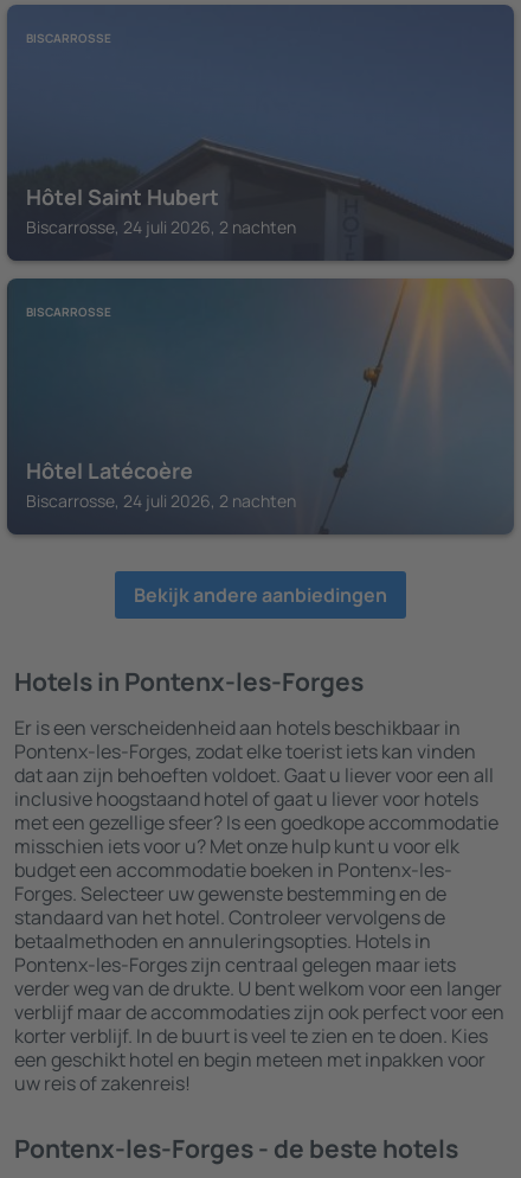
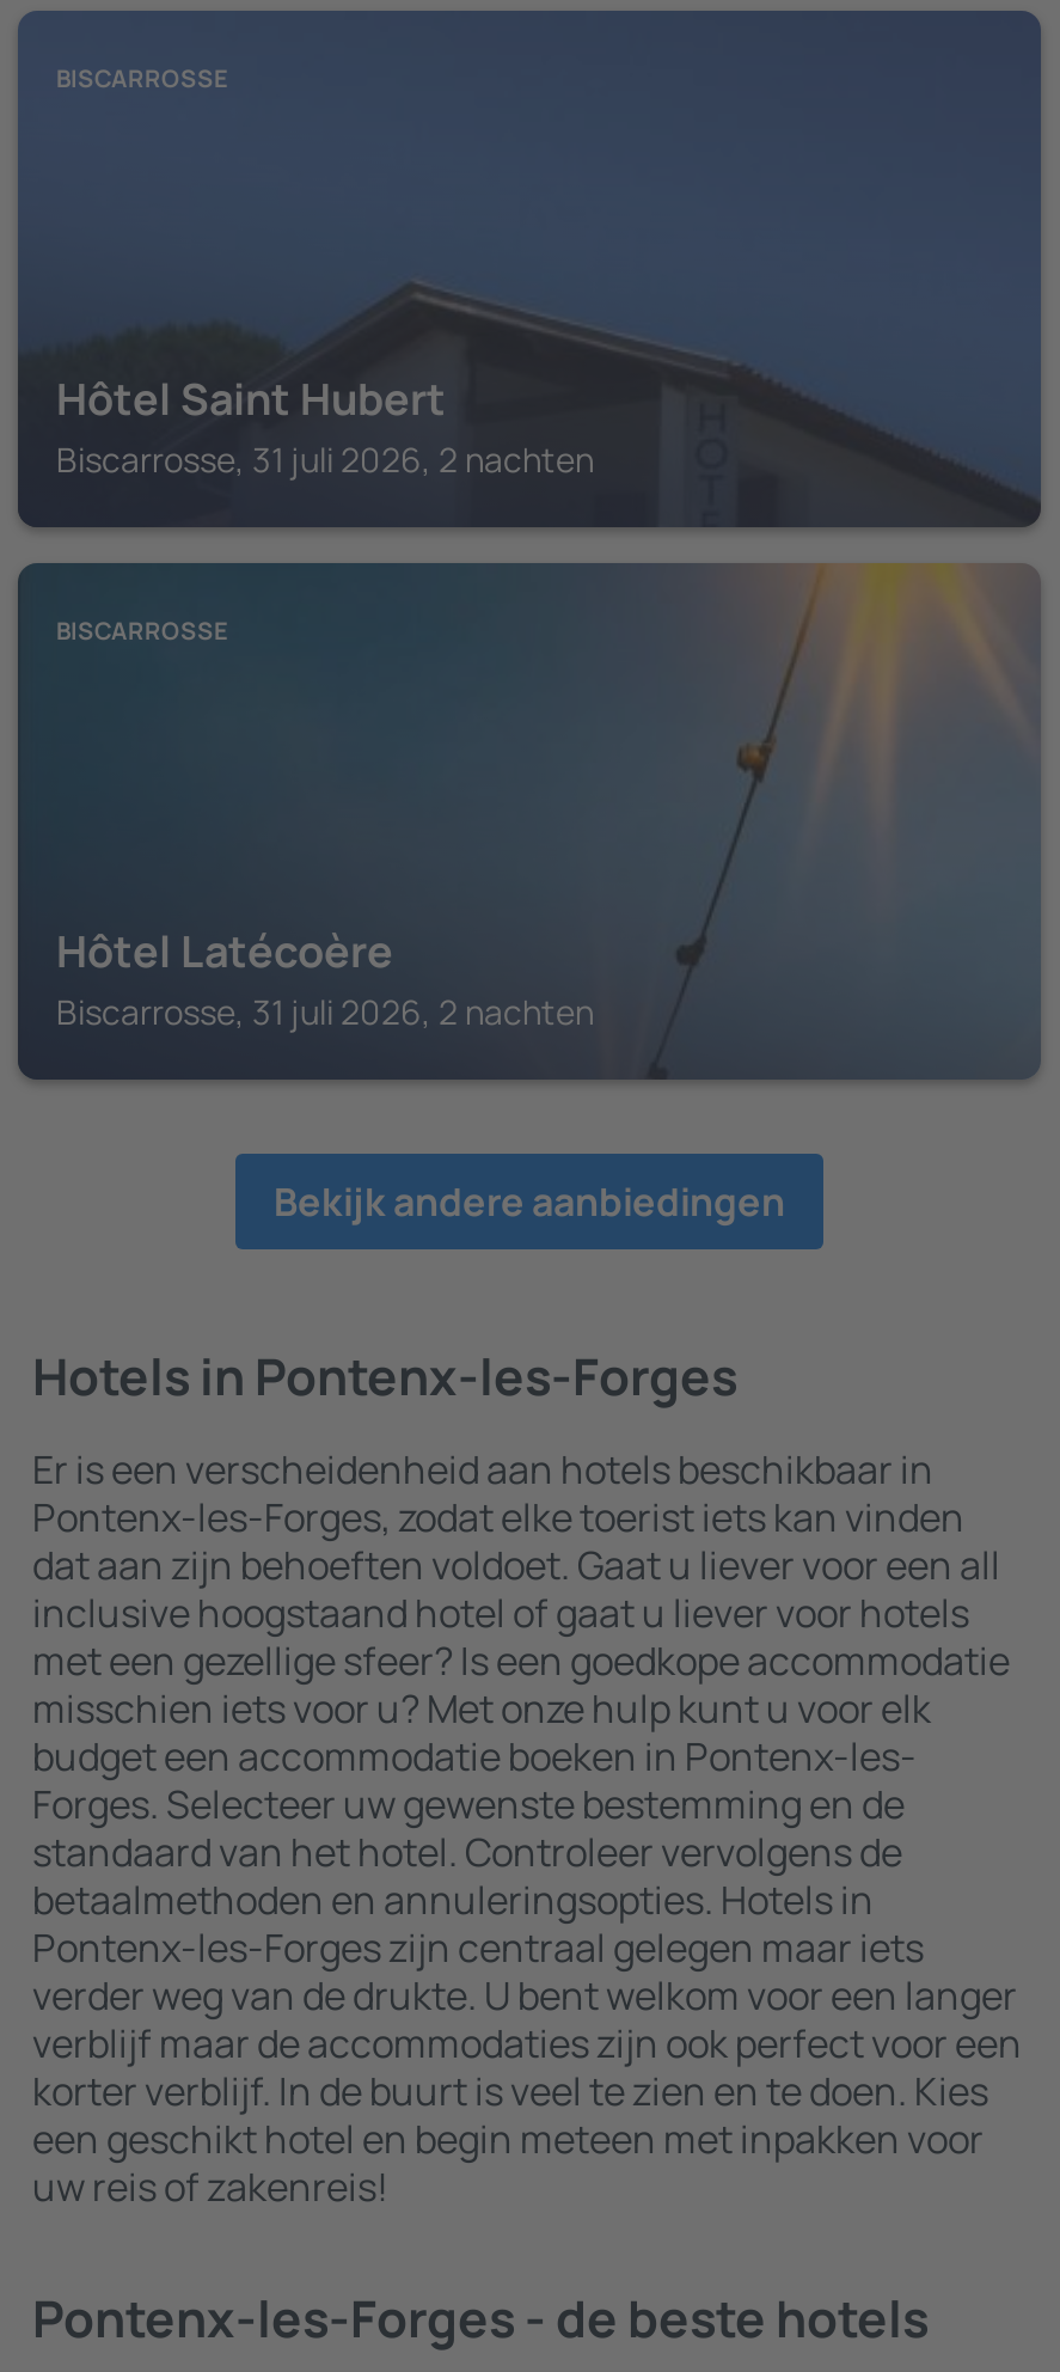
[26,216,296,238] Biscarrosse, 24 juli 2026, 2 nachten -> [56,436,594,482] Biscarrosse, 31 juli 2026, 2 nachten
[26,489,296,512] Biscarrosse, 24 juli 2026, 2 nachten -> [56,989,594,1034] Biscarrosse, 31 juli 2026, 2 nachten

